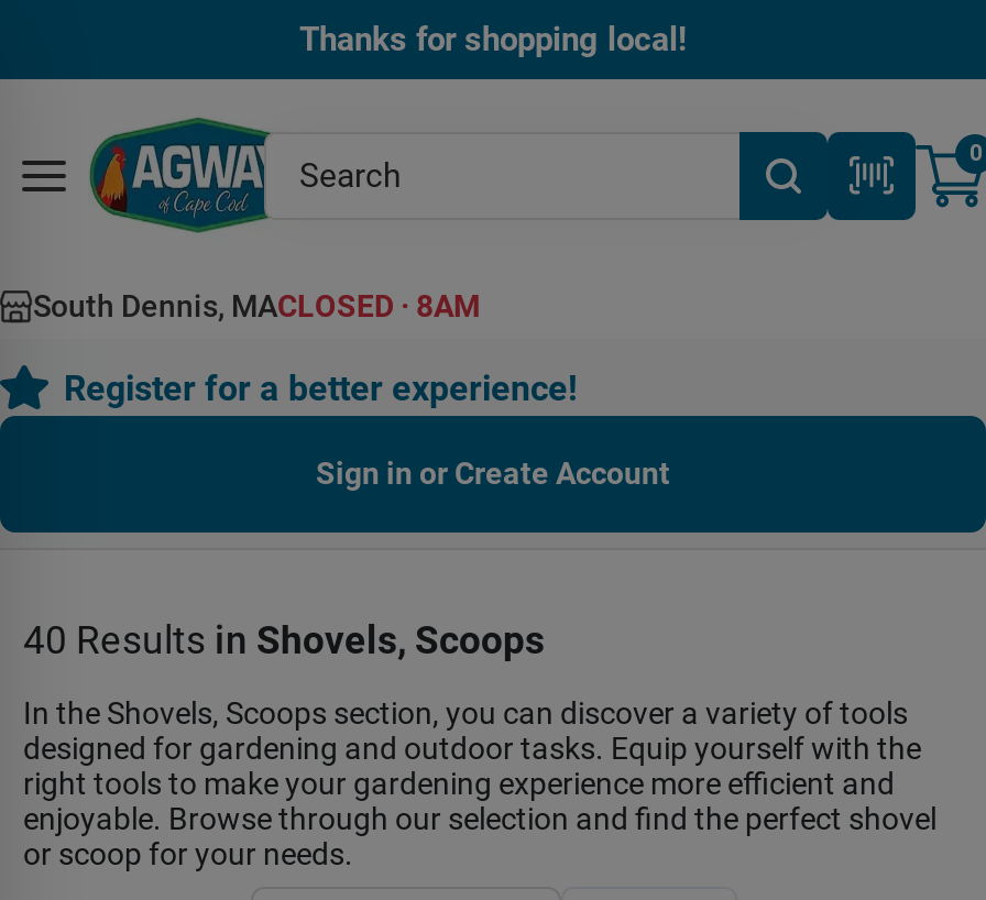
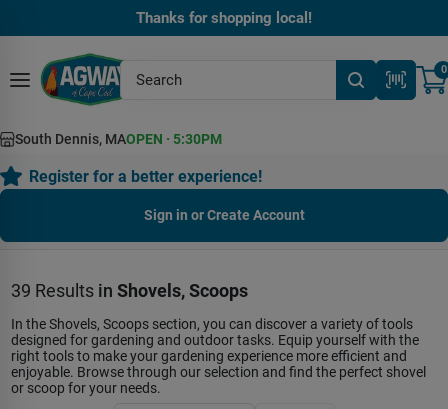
[33,288,480,323] South Dennis, MACLOSED · 8AM -> [15,131,222,147] South Dennis, MAOPEN · 5:30PM
[23,617,545,661] 40 Results in Shovels, Scoops -> [10,280,247,300] 39 Results in Shovels, Scoops

